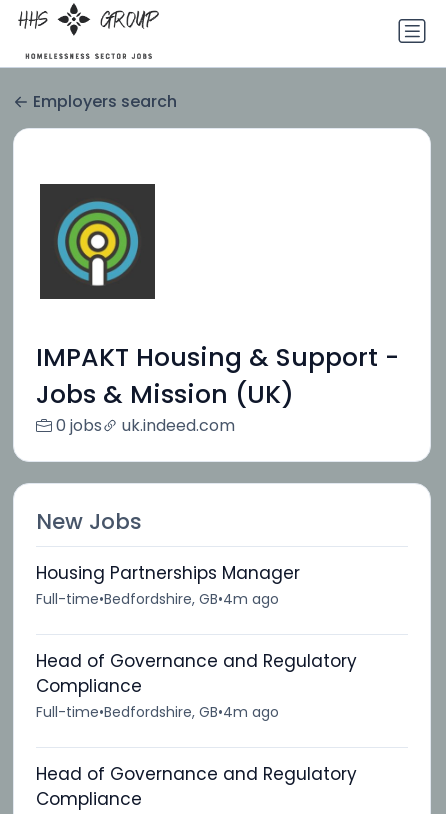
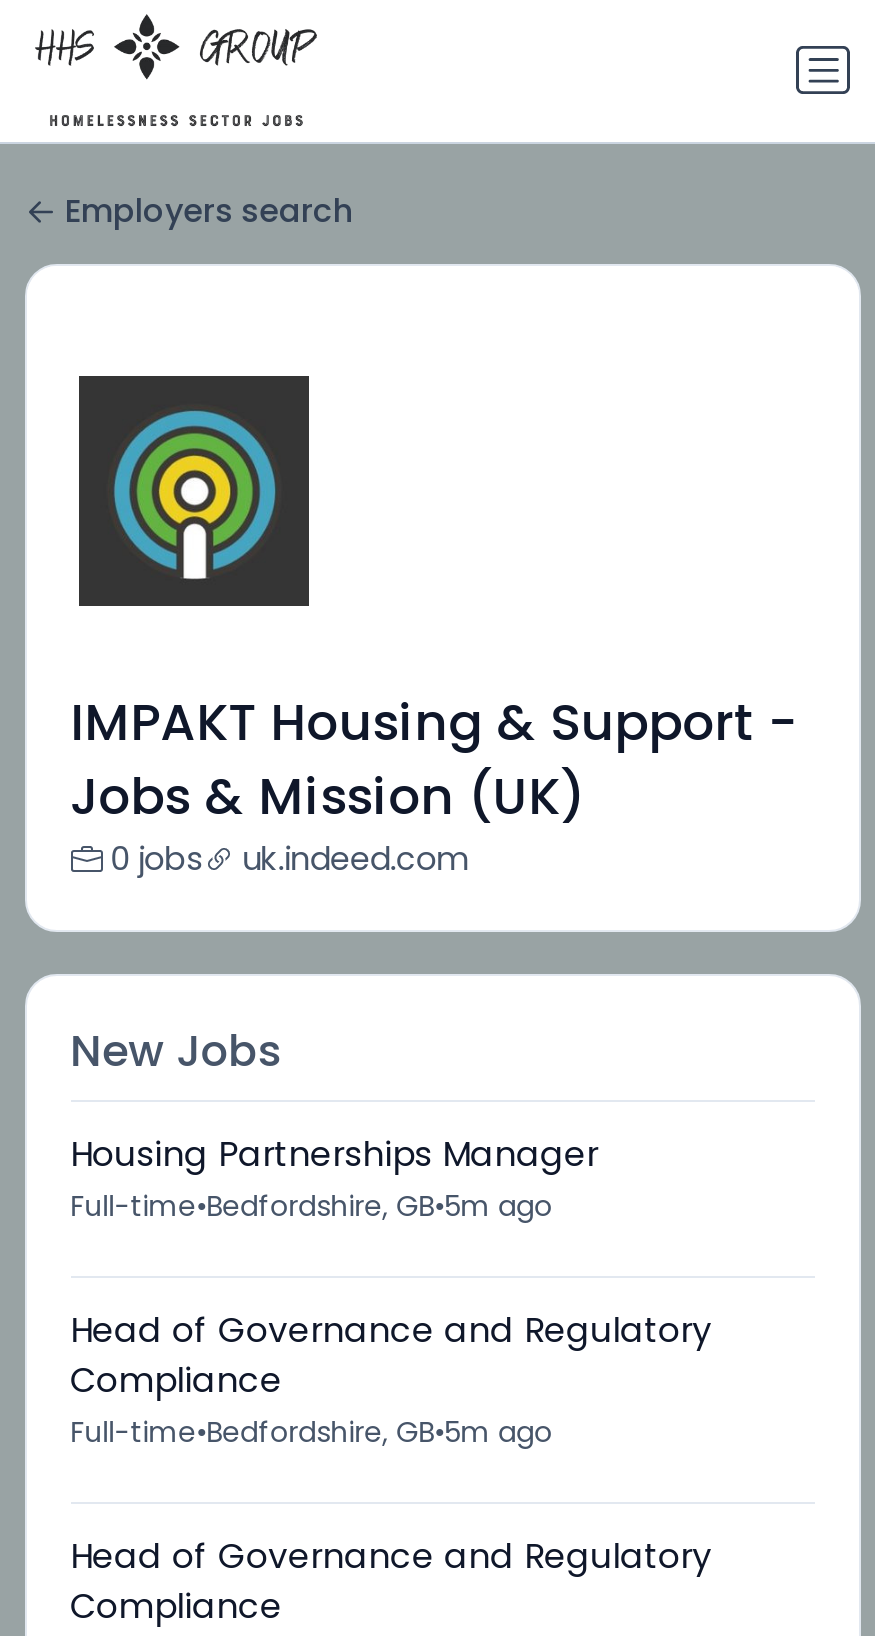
[36,589,279,609] Full-time•Bedfordshire, GB•4m ago -> [70,1186,552,1226] Full-time•Bedfordshire, GB•5m ago
[36,702,279,722] Full-time•Bedfordshire, GB•4m ago -> [70,1412,552,1452] Full-time•Bedfordshire, GB•5m ago

